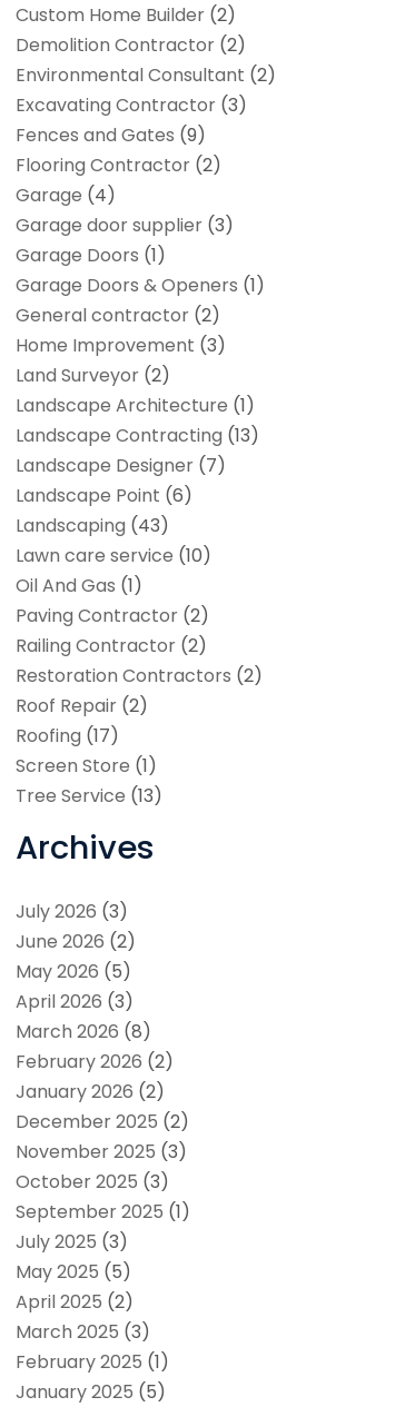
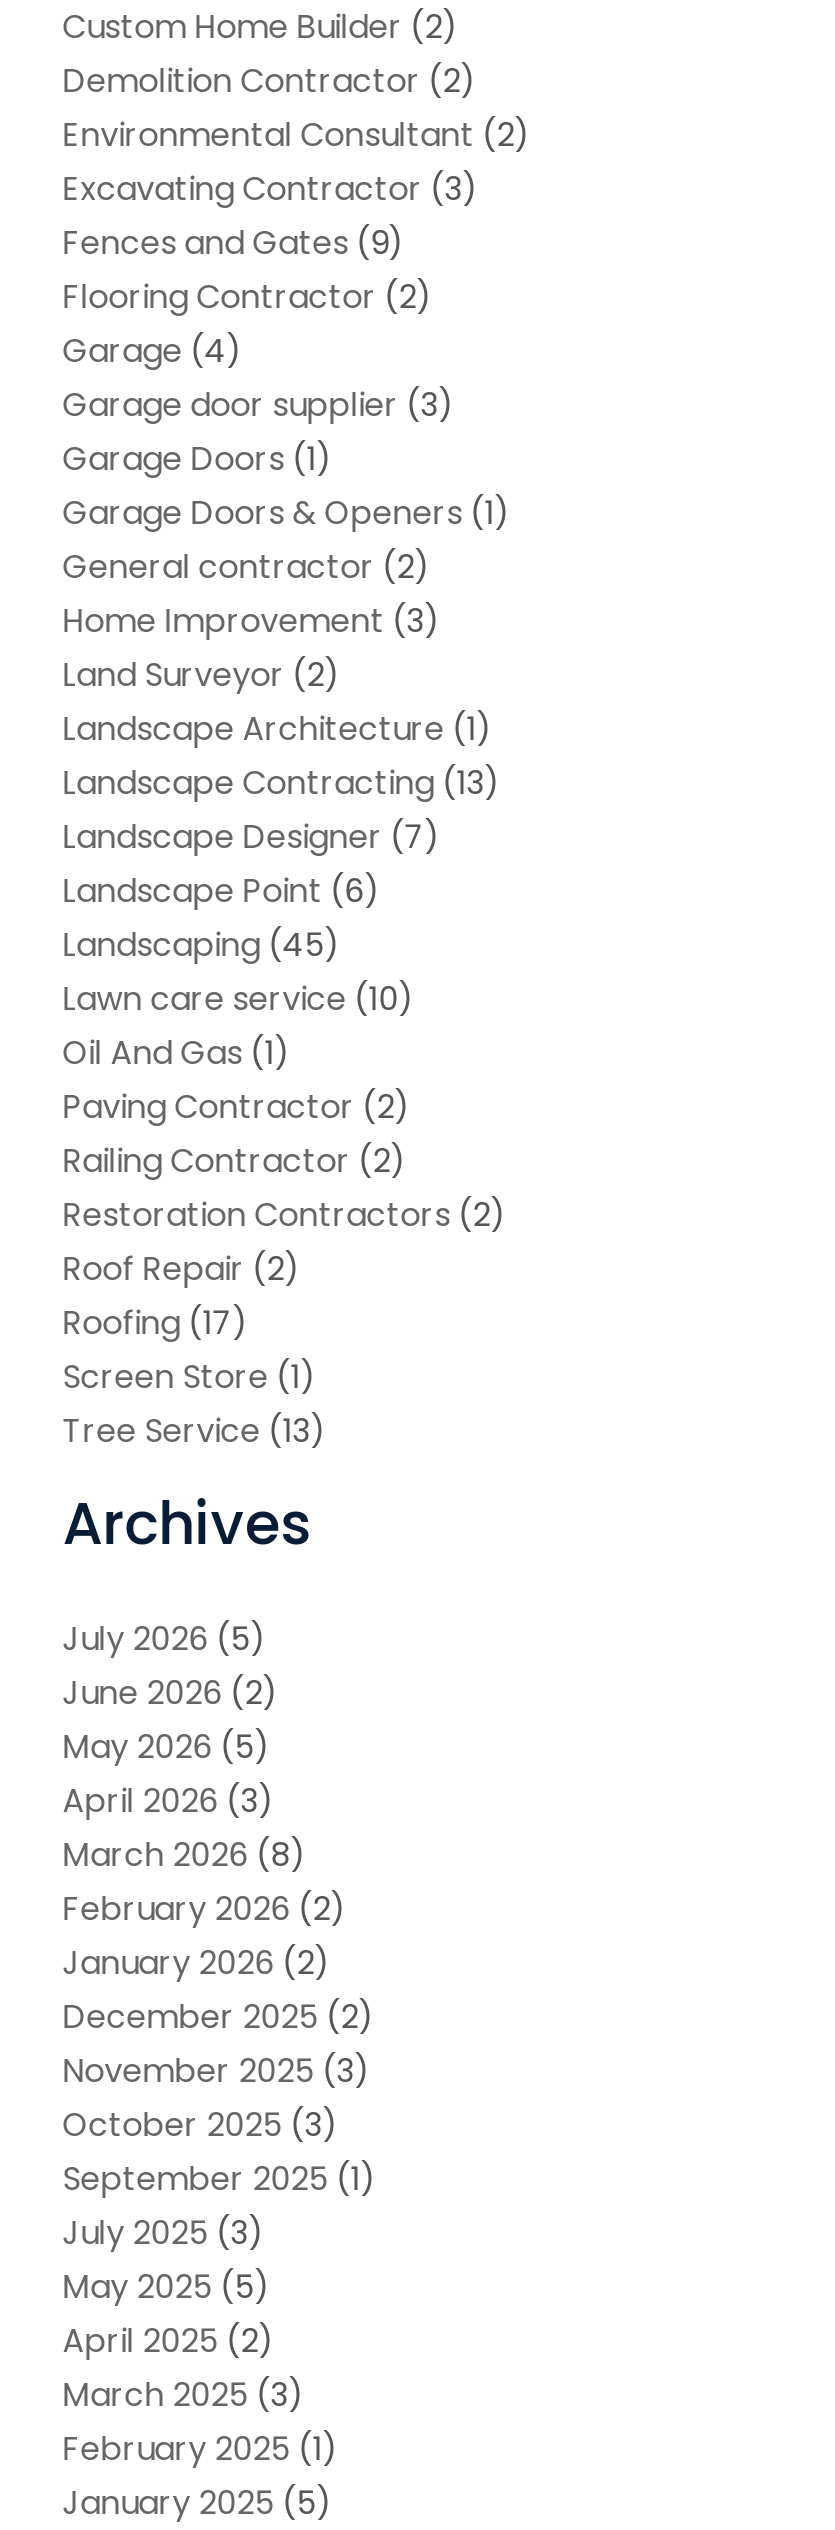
[15,512,169,538] Landscaping (43) -> [63,921,341,967] Landscaping (45)
[15,898,128,924] July 2026 (3) -> [63,1615,267,1661] July 2026 (5)

